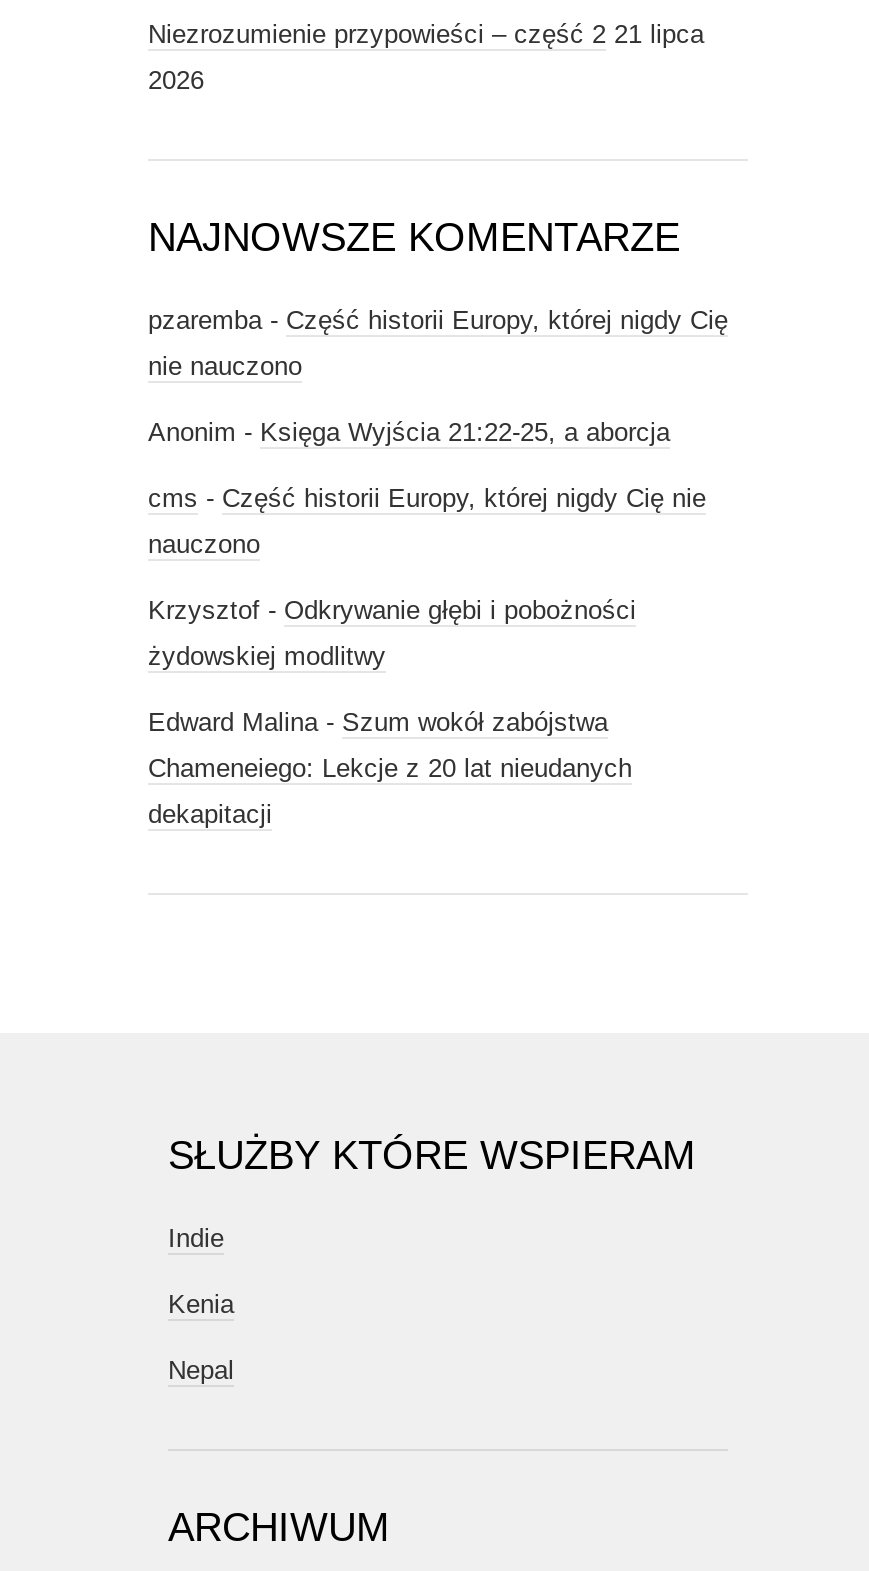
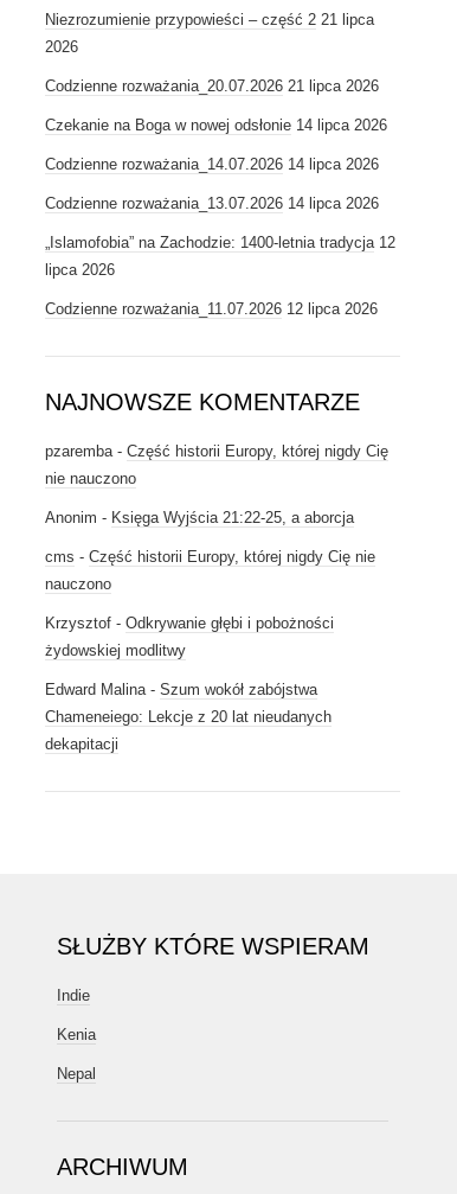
none -> [45,76,395,317] Codzienne rozważania_20.07.2026 21 lipca 2026 | Czekanie na Boga w nowej odsłonie 14 lipca 2026 | Codzienne rozważania_14.07.2026 14 lipca 2026 | Codzienne rozważania_13.07.2026 14 lipca 2026 | „Islamofobia” na Zachodzie: 1400-letnia tradycja 12 | lipca 2026 | Codzienne rozważania_11.07.2026 12 lipca 2026

